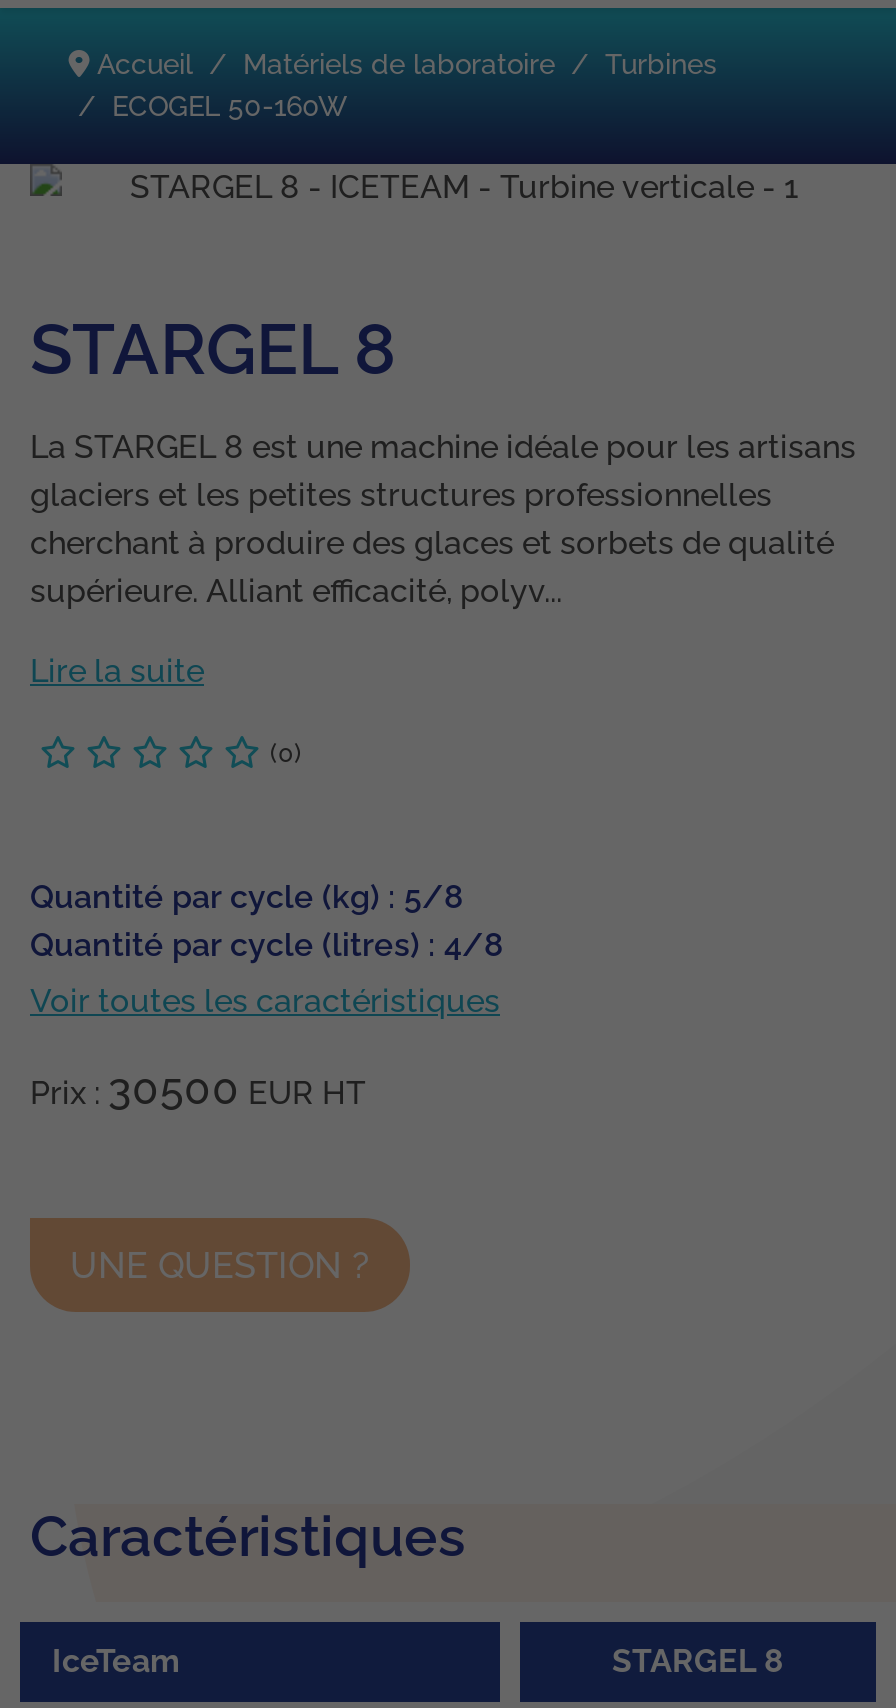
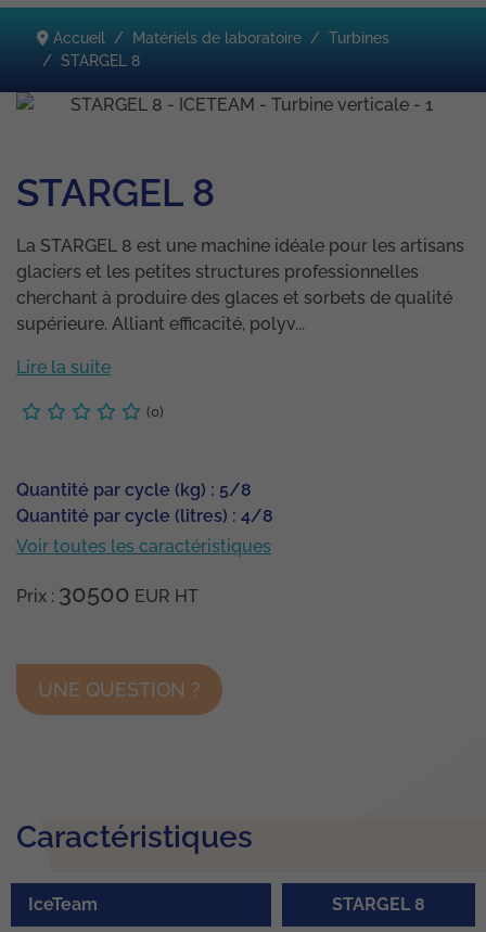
[112,90,348,122] ECOGEL 50-160W -> [61,52,140,69] STARGEL 8

